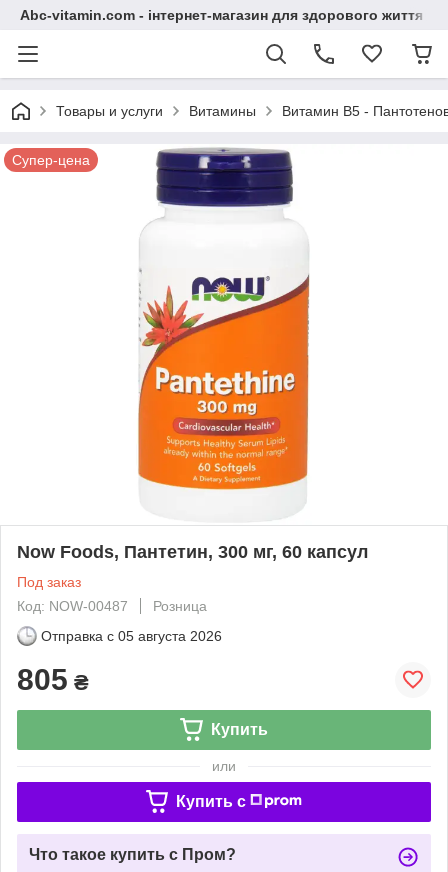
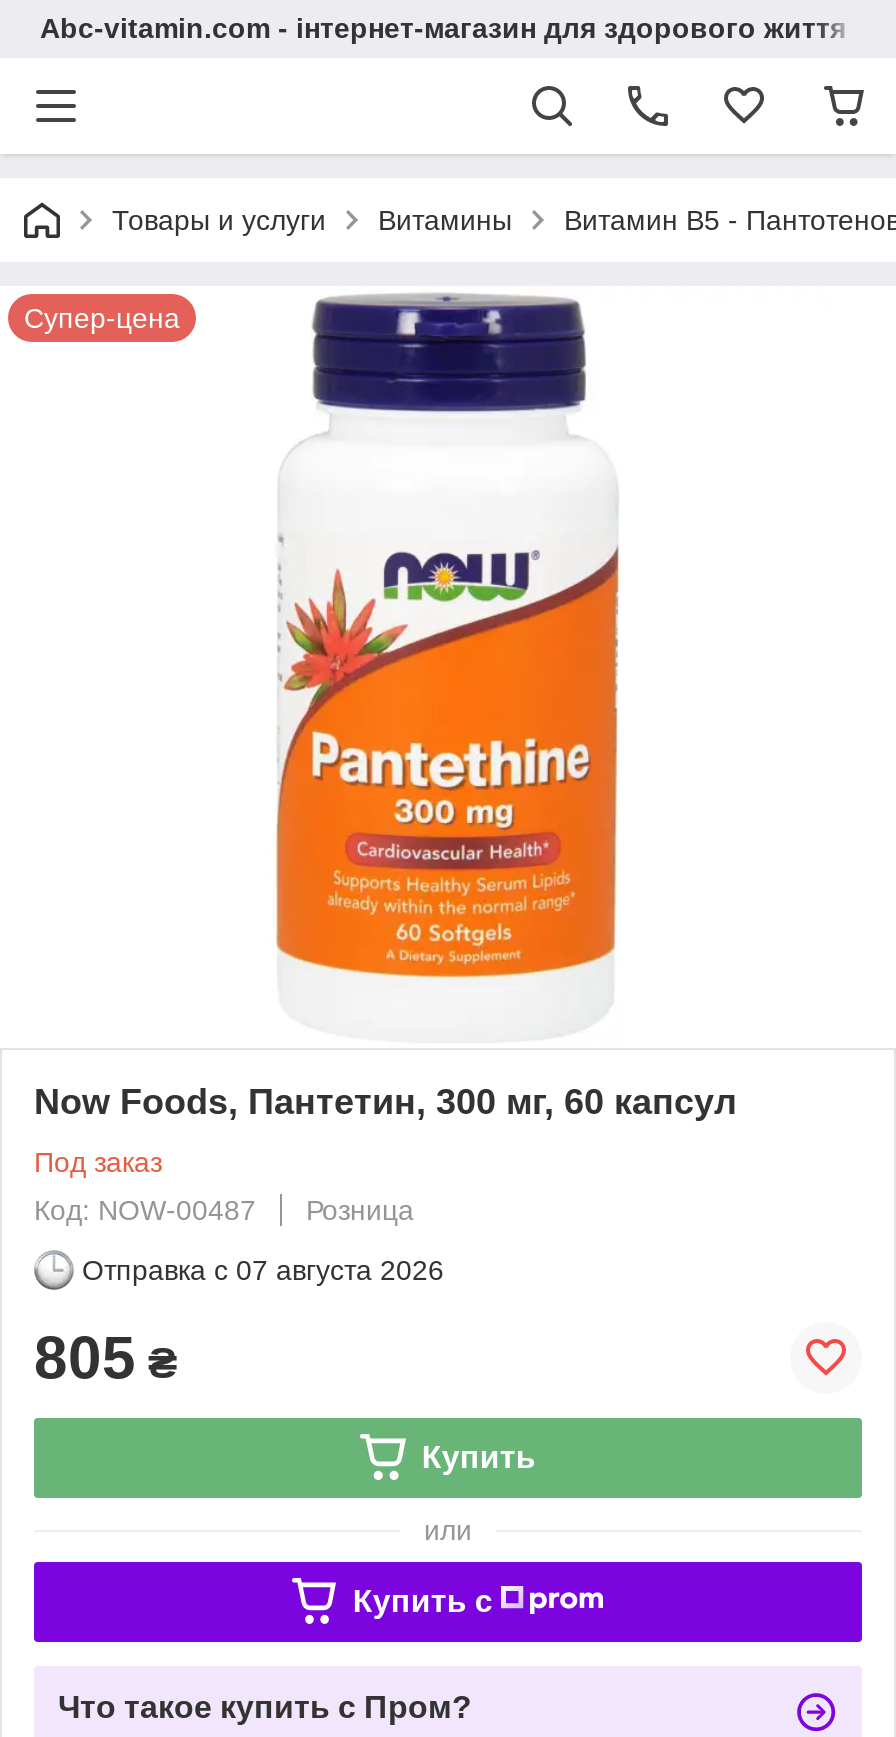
[41,628,222,644] Отправка с 05 августа 2026 -> [82,1254,444,1286] Отправка с 07 августа 2026

